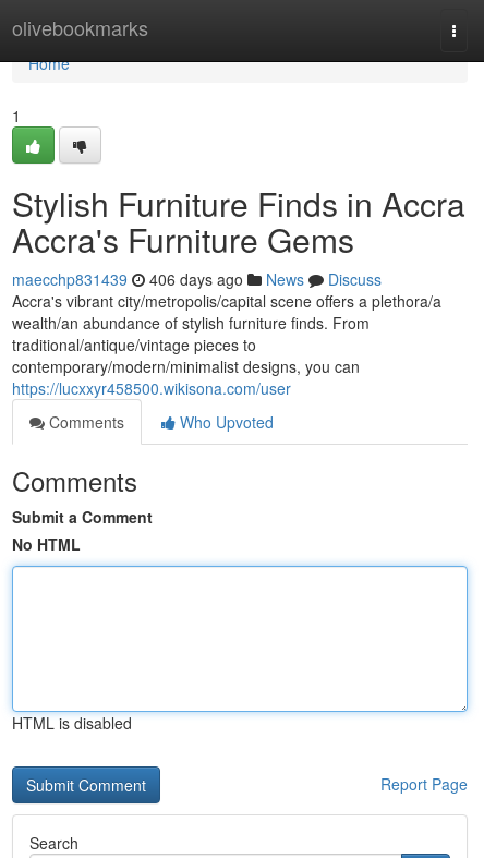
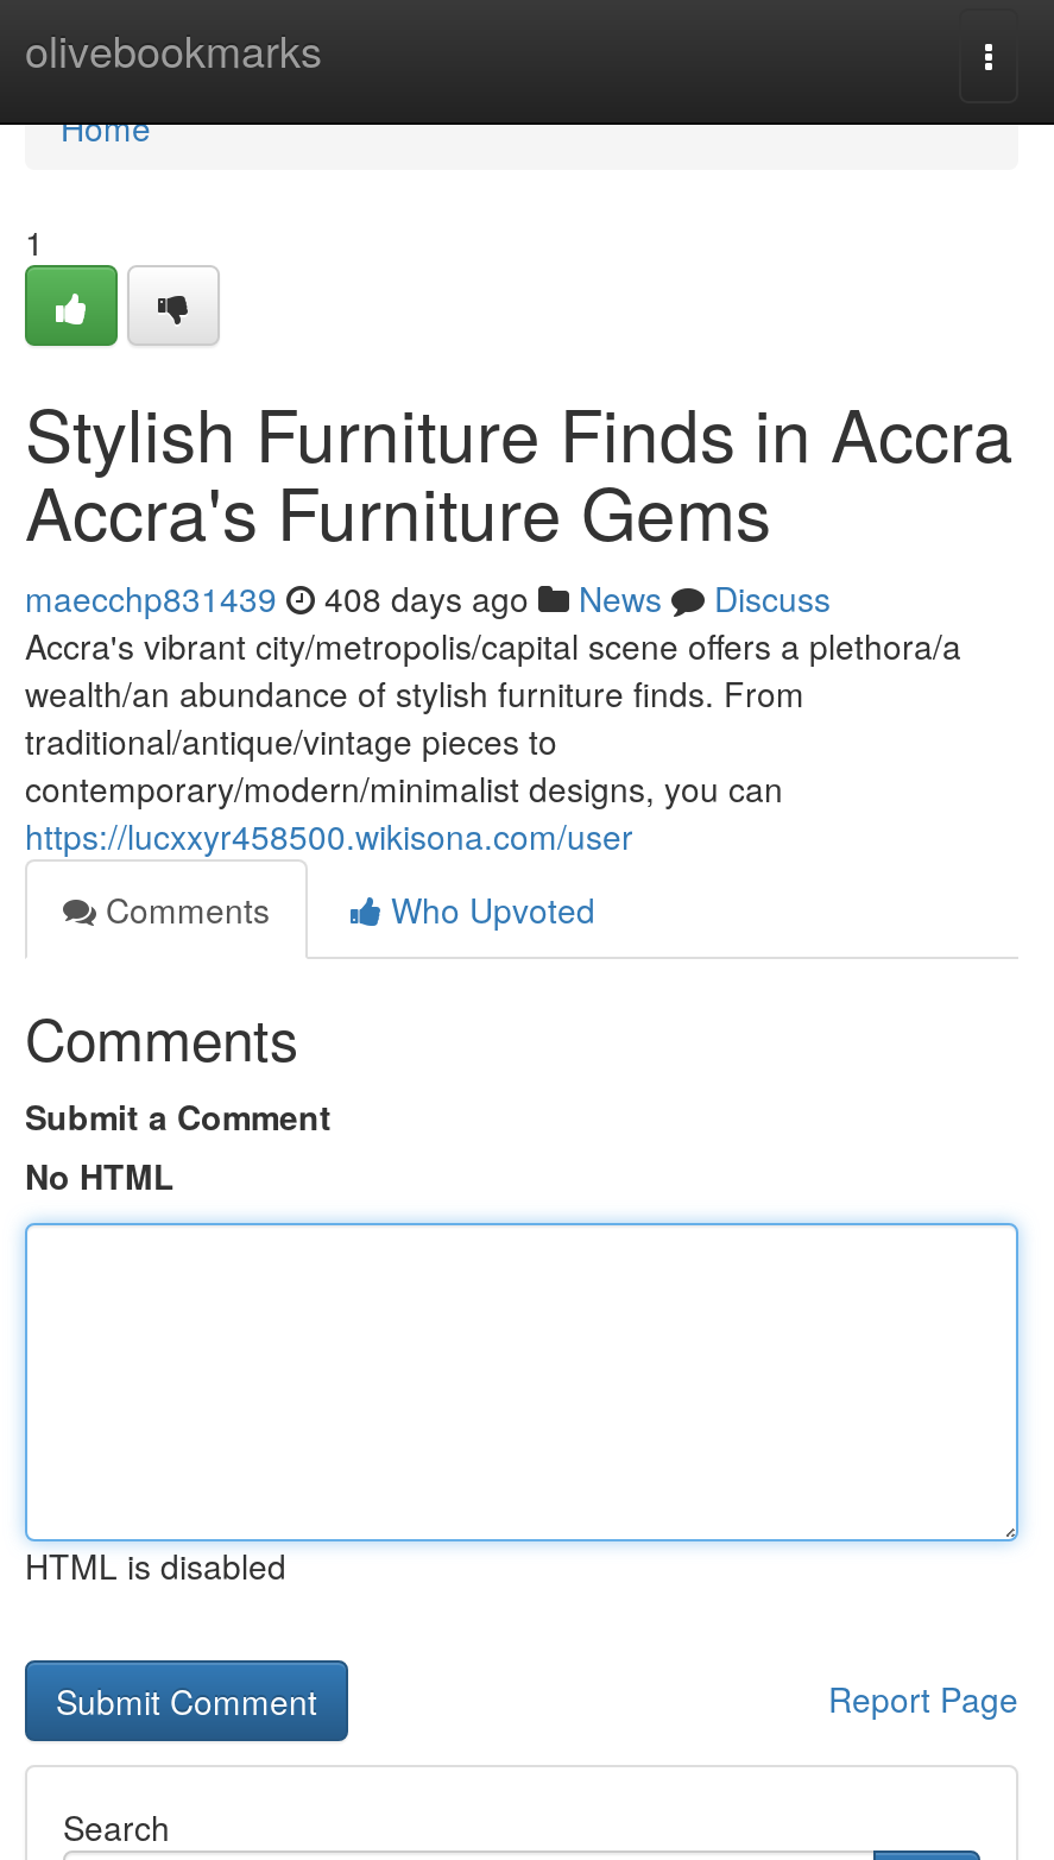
[12,268,382,290] maecchp831439 406 days ago News Discuss -> [25,574,831,622] maecchp831439 408 days ago News Discuss

